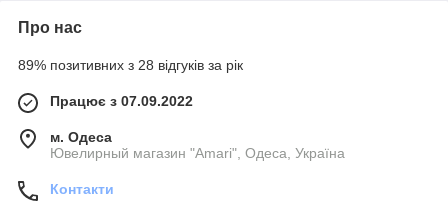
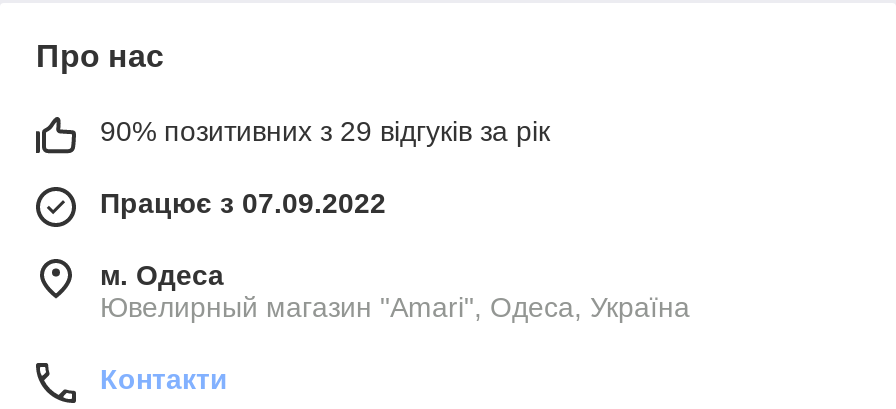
[18,57,243,73] 89% позитивних з 28 відгуків за рік -> [100,115,550,147] 90% позитивних з 29 відгуків за рік

